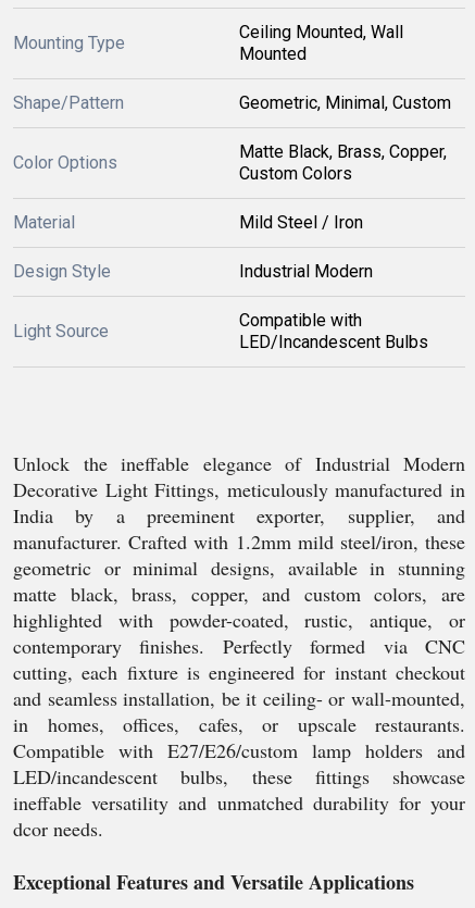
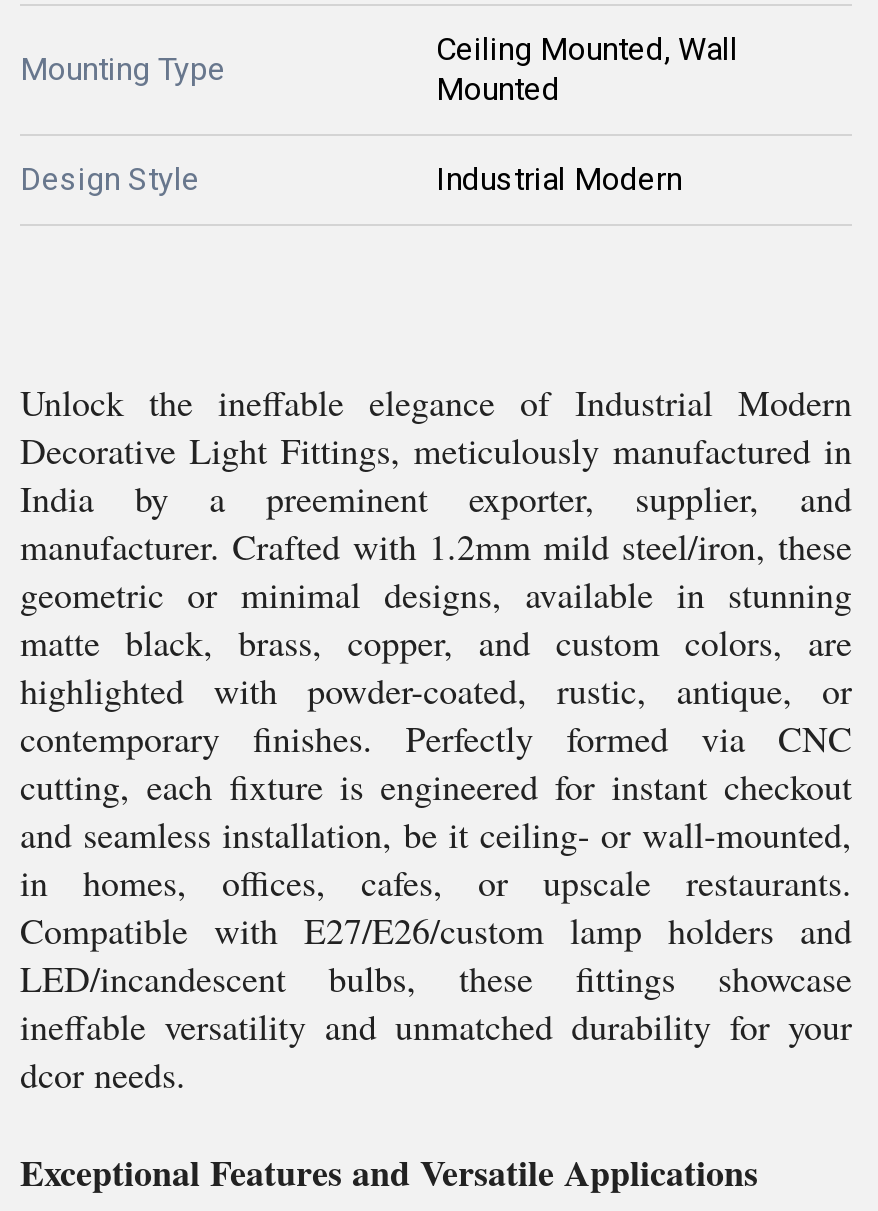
[13,92,451,173] Shape/Pattern | Geometric, Minimal, Custom | Color Options -> none
[13,141,447,233] Matte Black, Brass, Copper, | Custom Colors | Material | Mild Steel / Iron -> none
[239,310,428,352] Compatible with | LED/Incandescent Bulbs -> none
[13,321,109,341] Light Source -> none

